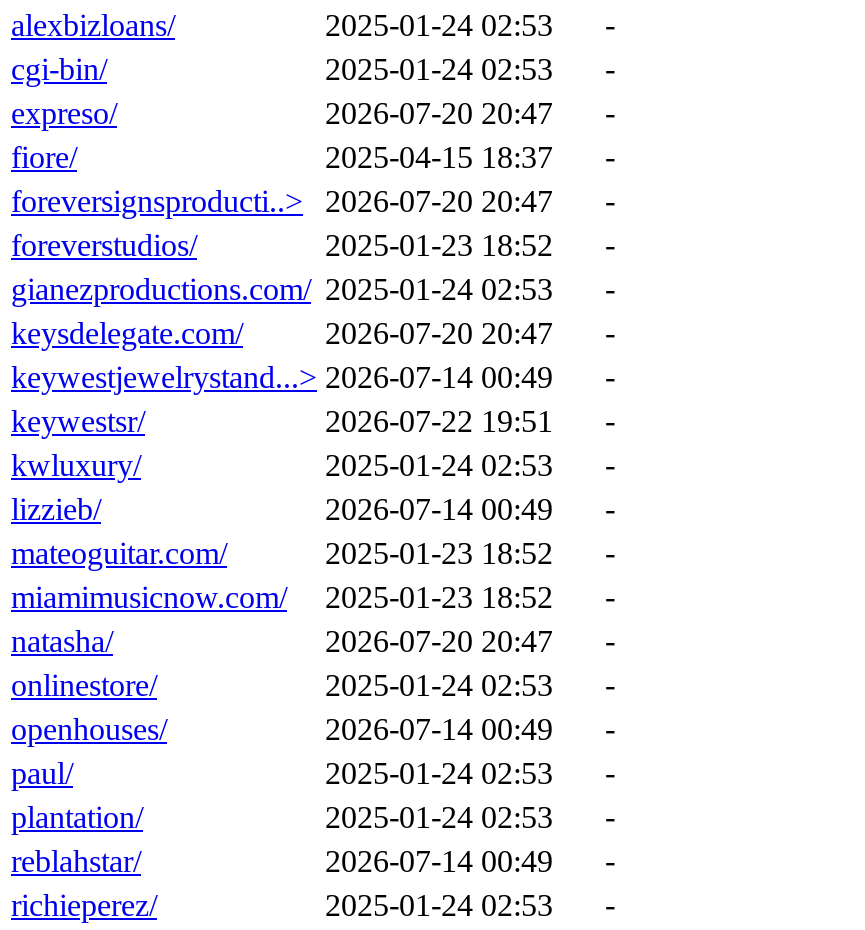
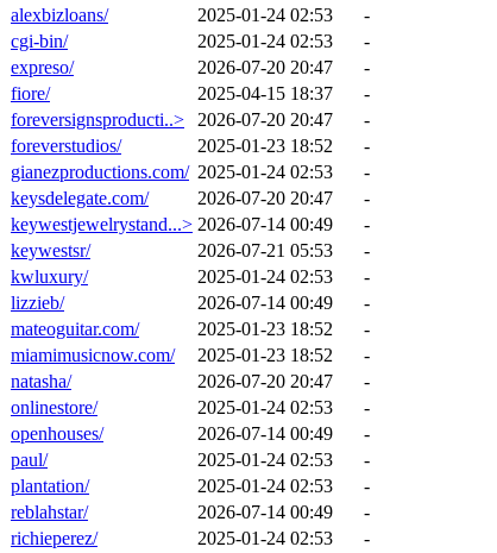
[325,404,553,438] 2026-07-22 19:51 -> [197,240,333,260] 2026-07-21 05:53

